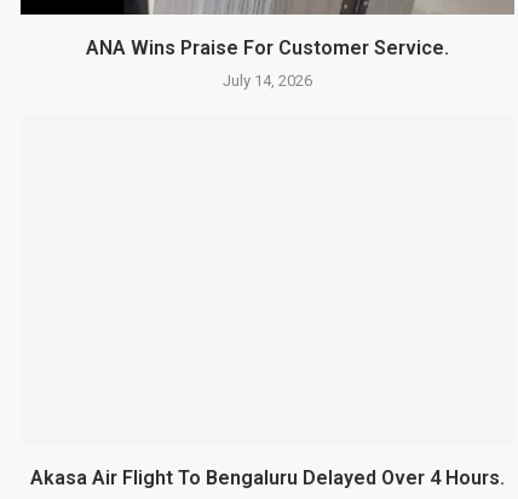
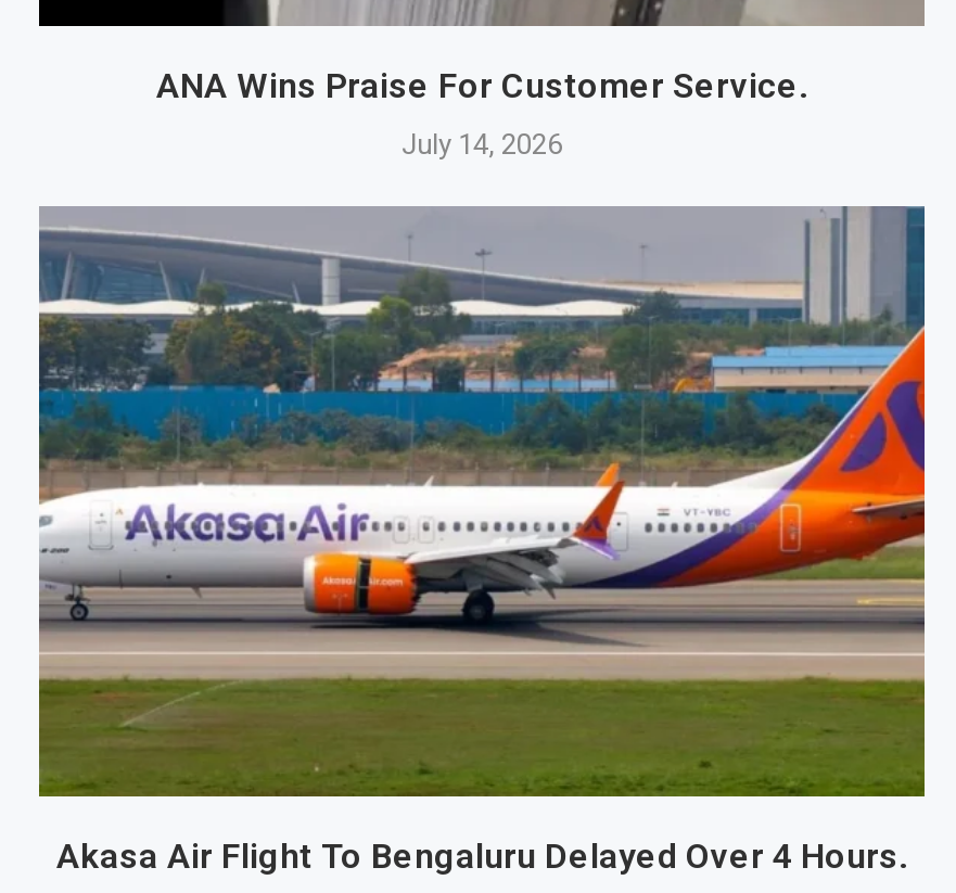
none -> [37,204,927,799] [image]

